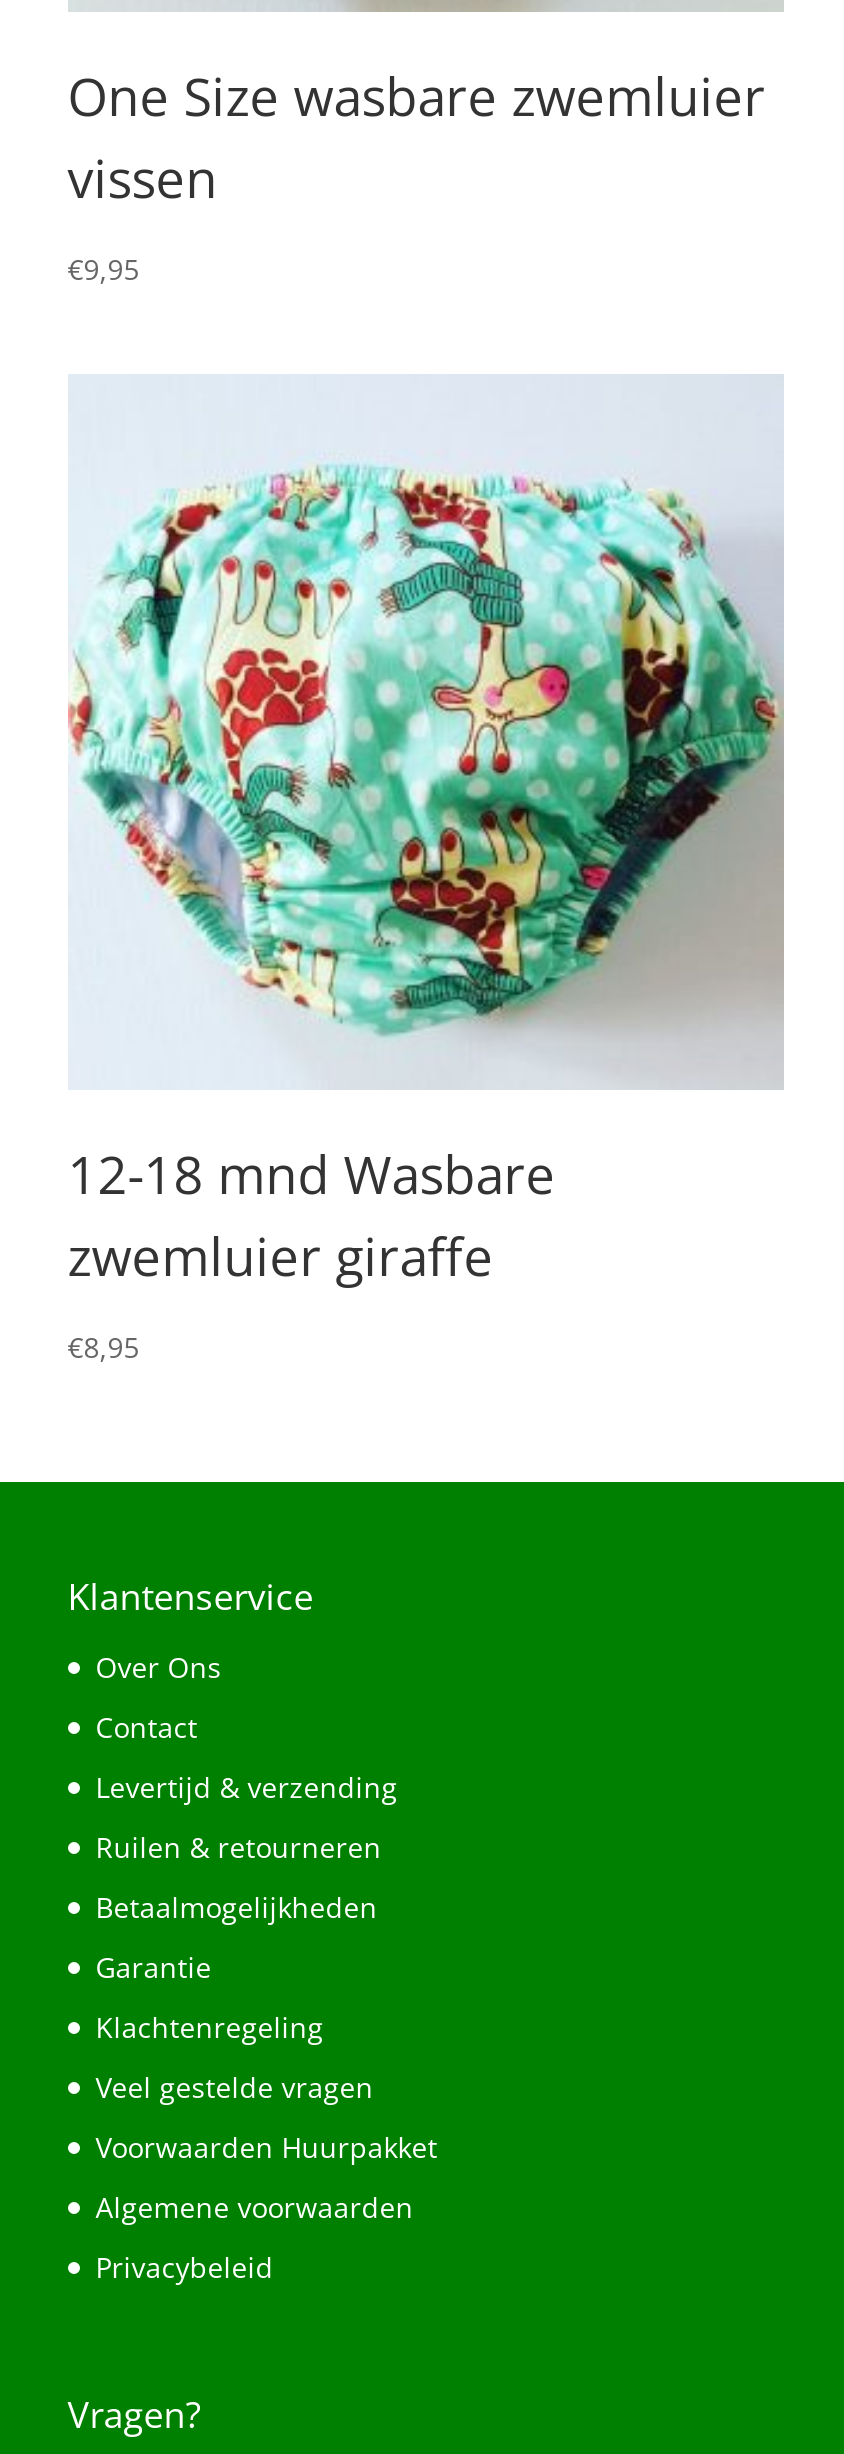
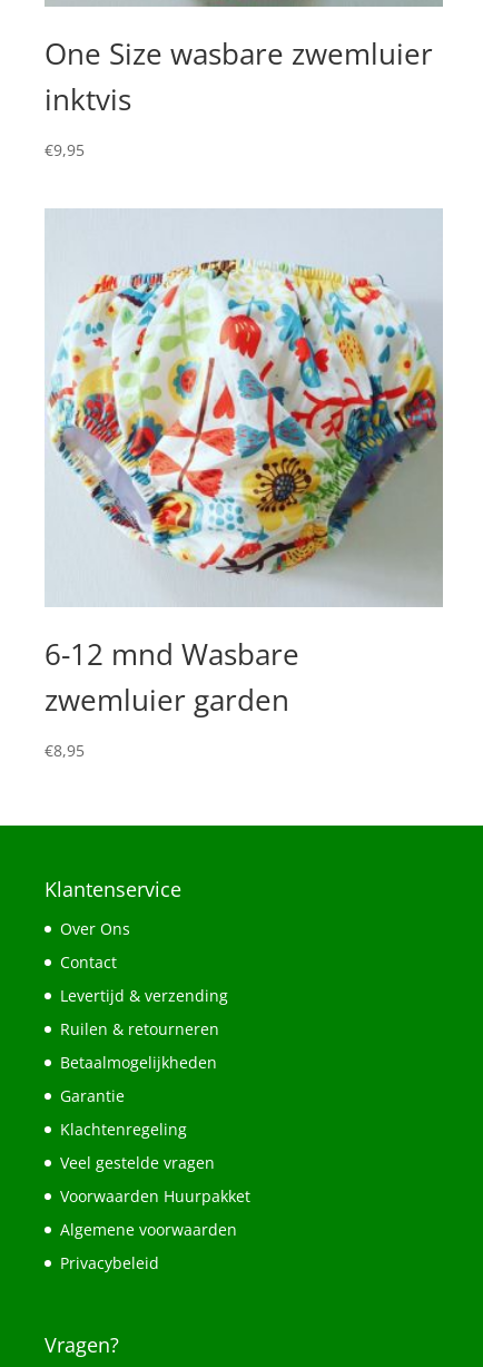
[68,142,218,214] vissen -> [44,79,131,119] inktvis
[68,466,780,1211] [image] | 12-18 mnd Wasbare -> [44,258,442,674] [image] | 6-12 mnd Wasbare
[68,1221,494,1293] zwemluier giraffe -> [44,680,289,720] zwemluier garden

